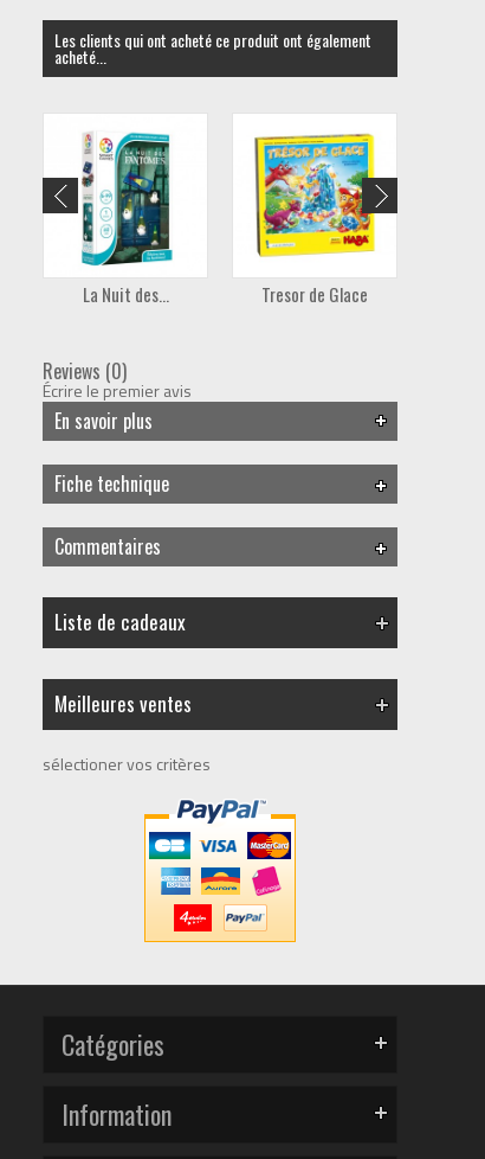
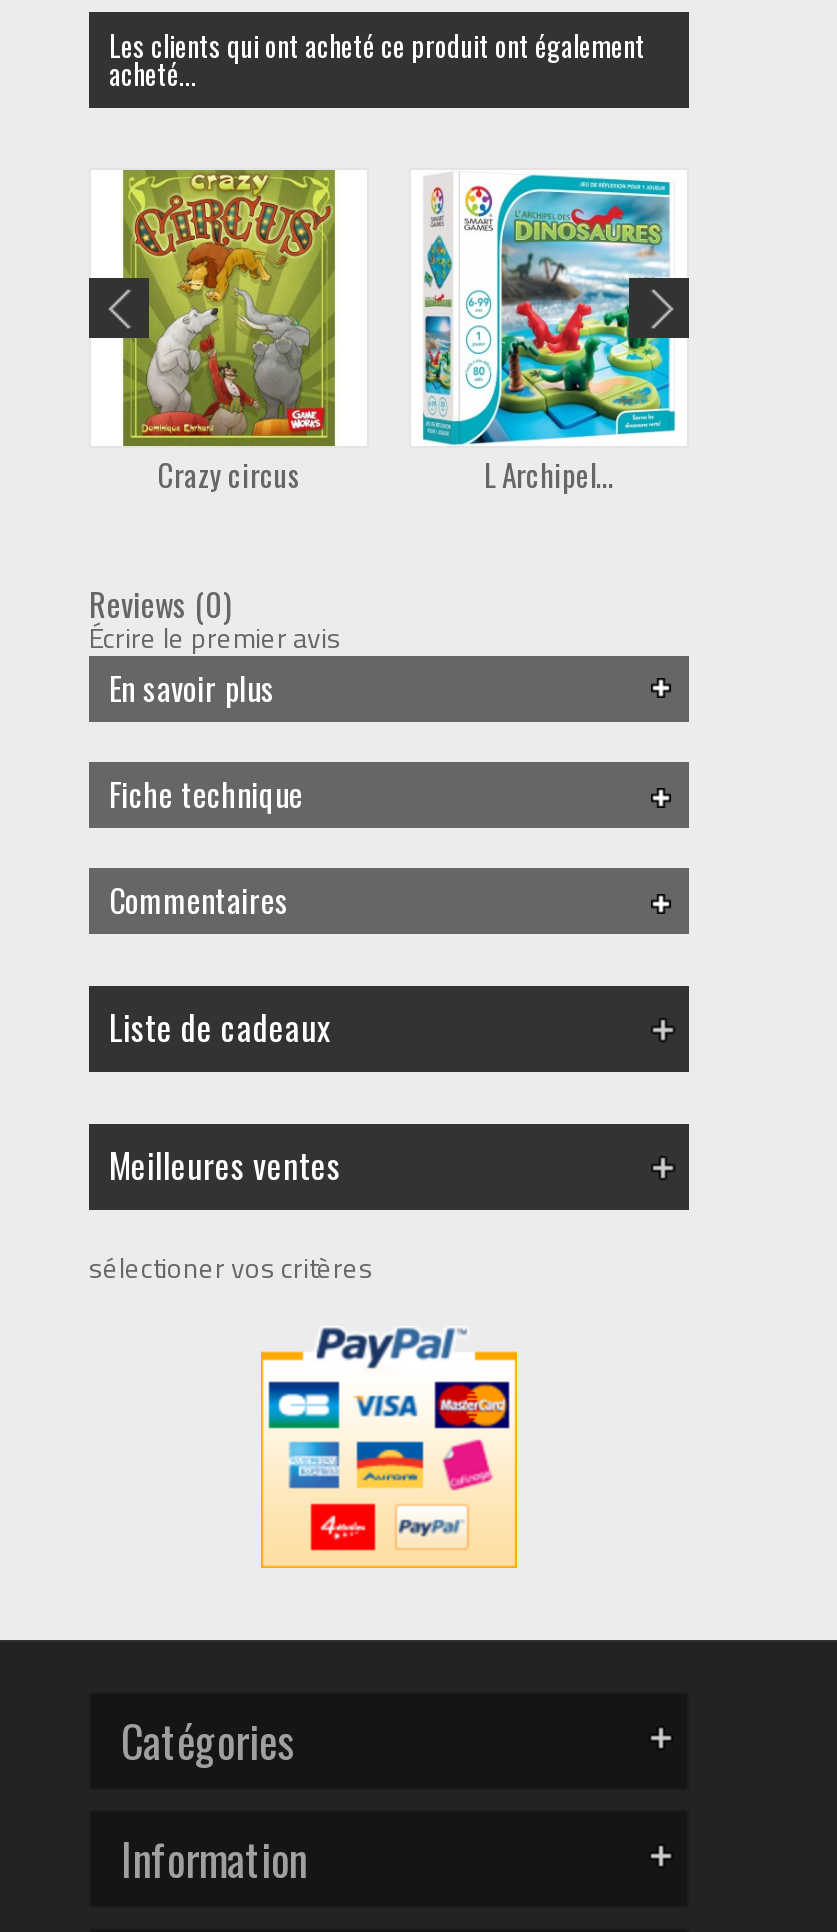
[63,114,368,307] [image] | La Nuit des... | Tresor de Glace -> [121,168,614,496] [image] | Crazy circus | L Archipel...
[240,116,389,275] [image] -> [421,172,677,444] [image]

